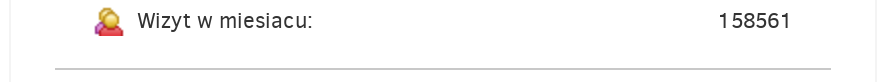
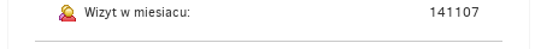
[717,5,793,35] 158561 -> [429,3,479,21] 141107

